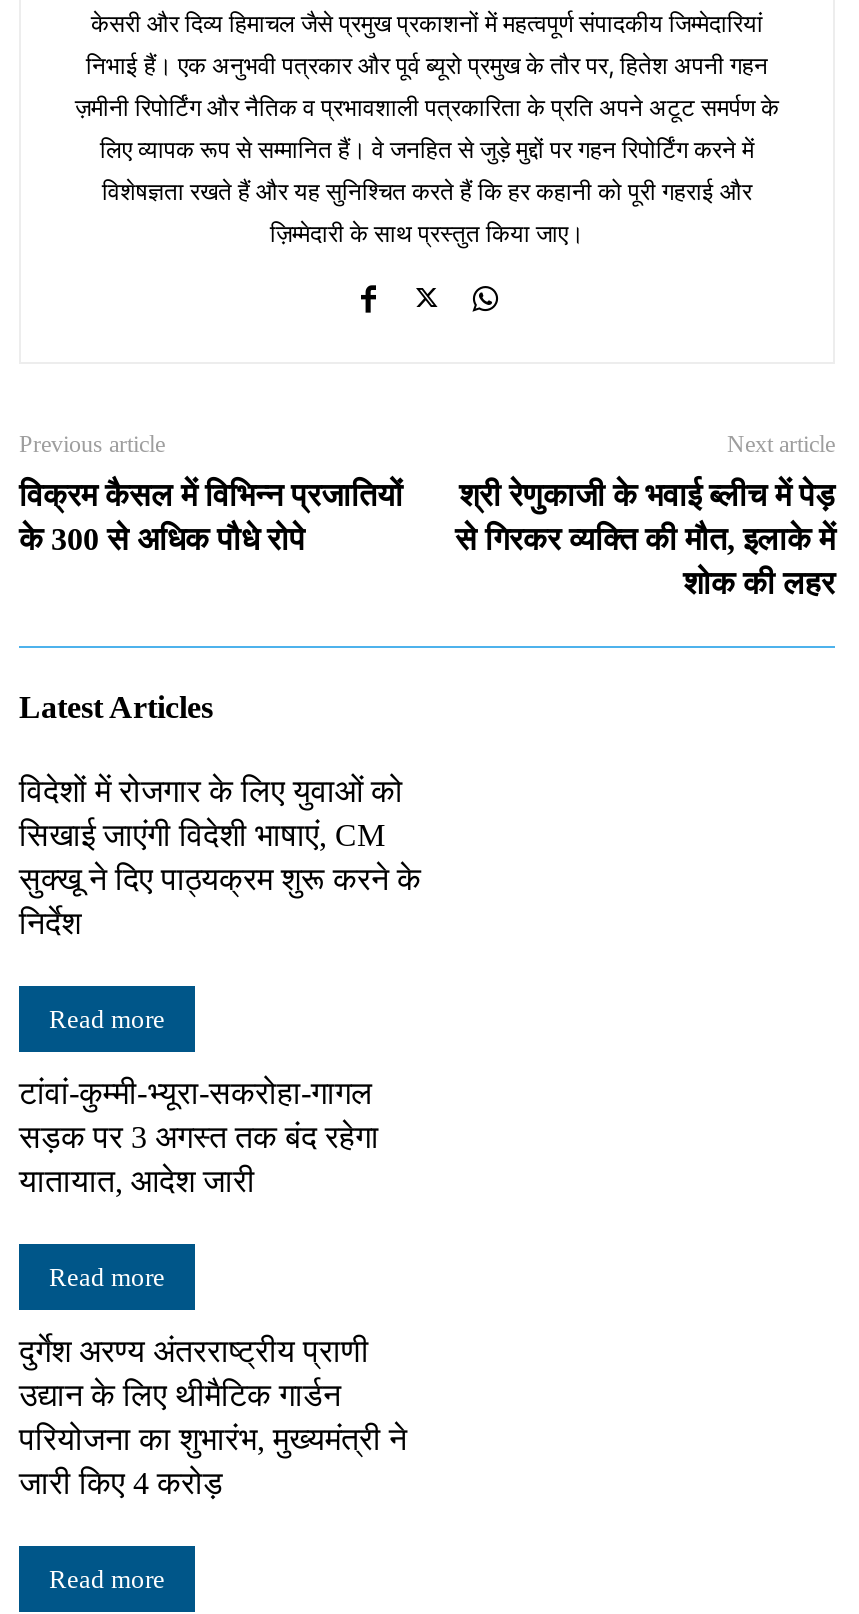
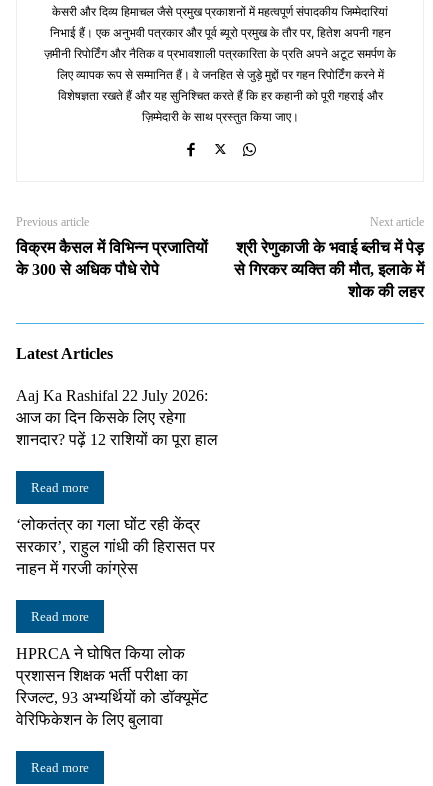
[19,774,421,940] विदेशों में रोजगार के लिए युवाओं को | सिखाई जाएंगी विदेशी भाषाएं, CM | सुक्खू ने दिए पाठ्यक्रम शुरू करने के | निर्देश -> [16,387,218,448] Aaj Ka Rashifal 22 July 2026: | आज का दिन किसके लिए रहेगा | शानदार? पढ़ें 12 राशियों का पूरा हाल
[19,1076,379,1198] टांवां-कुम्मी-भ्यूरा-सकरोहा-गागल | सड़क पर 3 अगस्त तक बंद रहेगा | यातायात, आदेश जारी -> [16,516,215,577] ‘लोकतंत्र का गला घोंट रही केंद्र | सरकार’, राहुल गांधी की हिरासत पर | नाहन में गरजी कांग्रेस
[19,1334,407,1500] दुर्गेश अरण्य अंतरराष्ट्रीय प्राणी | उद्यान के लिए थीमैटिक गार्डन | परियोजना का शुभारंभ, मुख्यमंत्री ने | जारी किए 4 करोड़ -> [16,645,208,728] HPRCA ने घोषित किया लोक | प्रशासन शिक्षक भर्ती परीक्षा का | रिजल्ट, 93 अभ्यर्थियों को डॉक्यूमेंट | वेरिफिकेशन के लिए बुलावा

